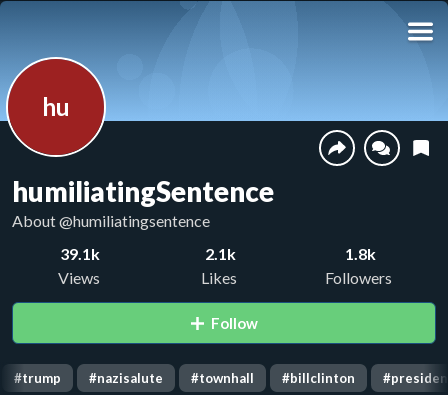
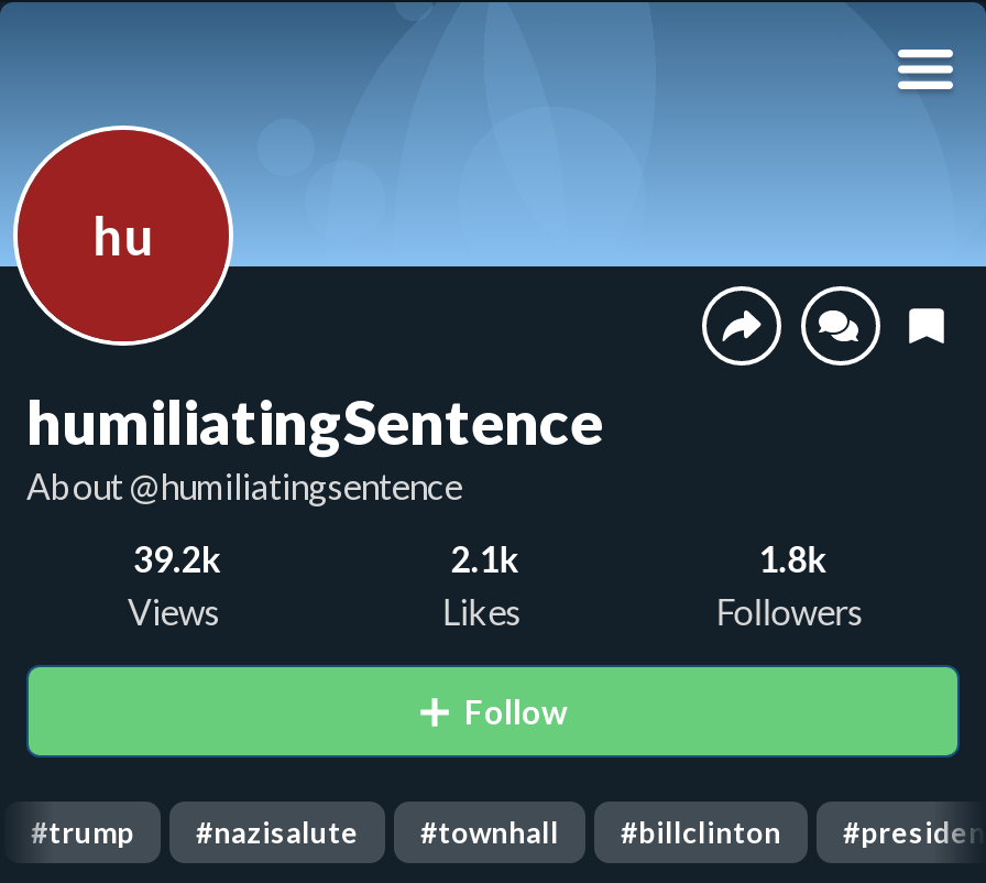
[60,244,100,263] 39.1k -> [133,537,221,579] 39.2k

